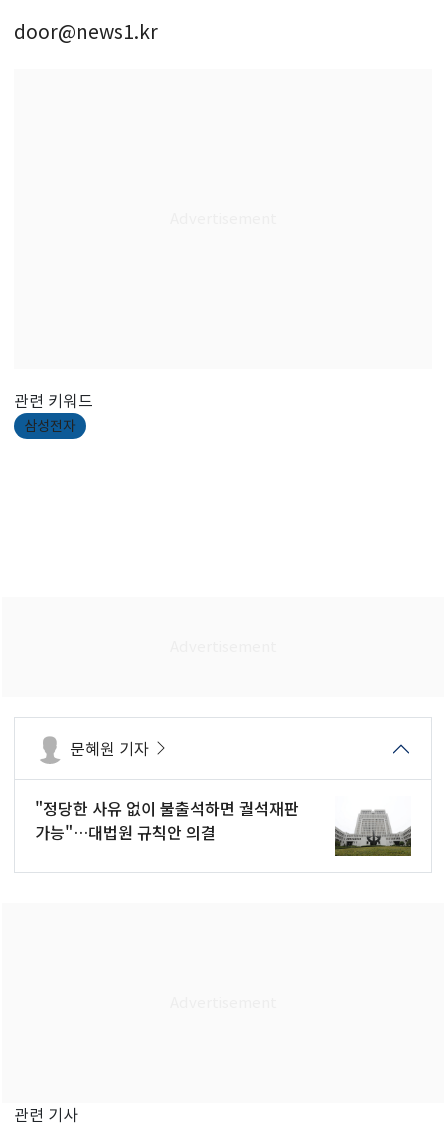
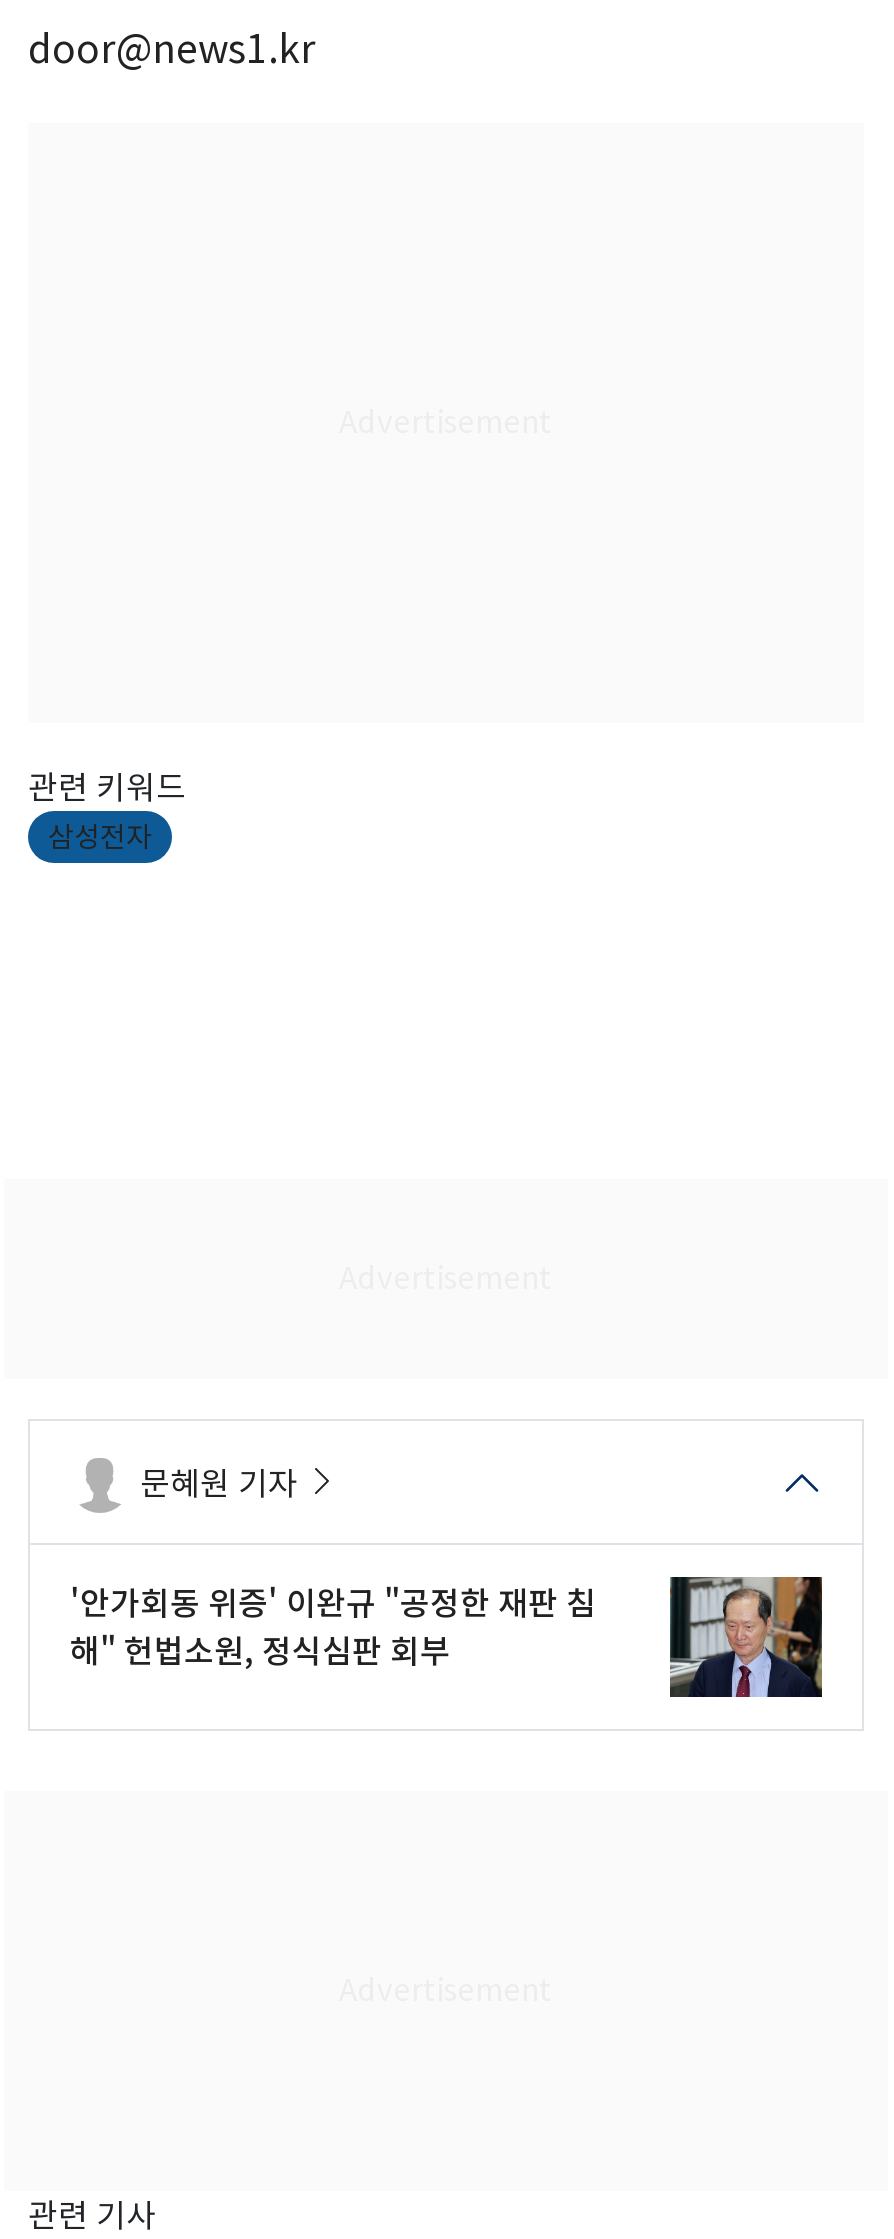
[35,796,412,857] [image] | "정당한 사유 없이 불출석하면 궐석재판 | 가능"…대법원 규칙안 의결 -> [70,1575,824,1699] [image] | '안가회동 위증' 이완규 "공정한 재판 침 | 해" 헌법소원, 정식심판 회부

